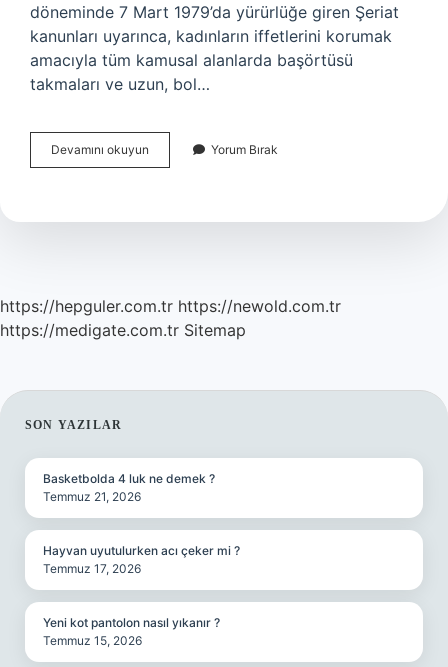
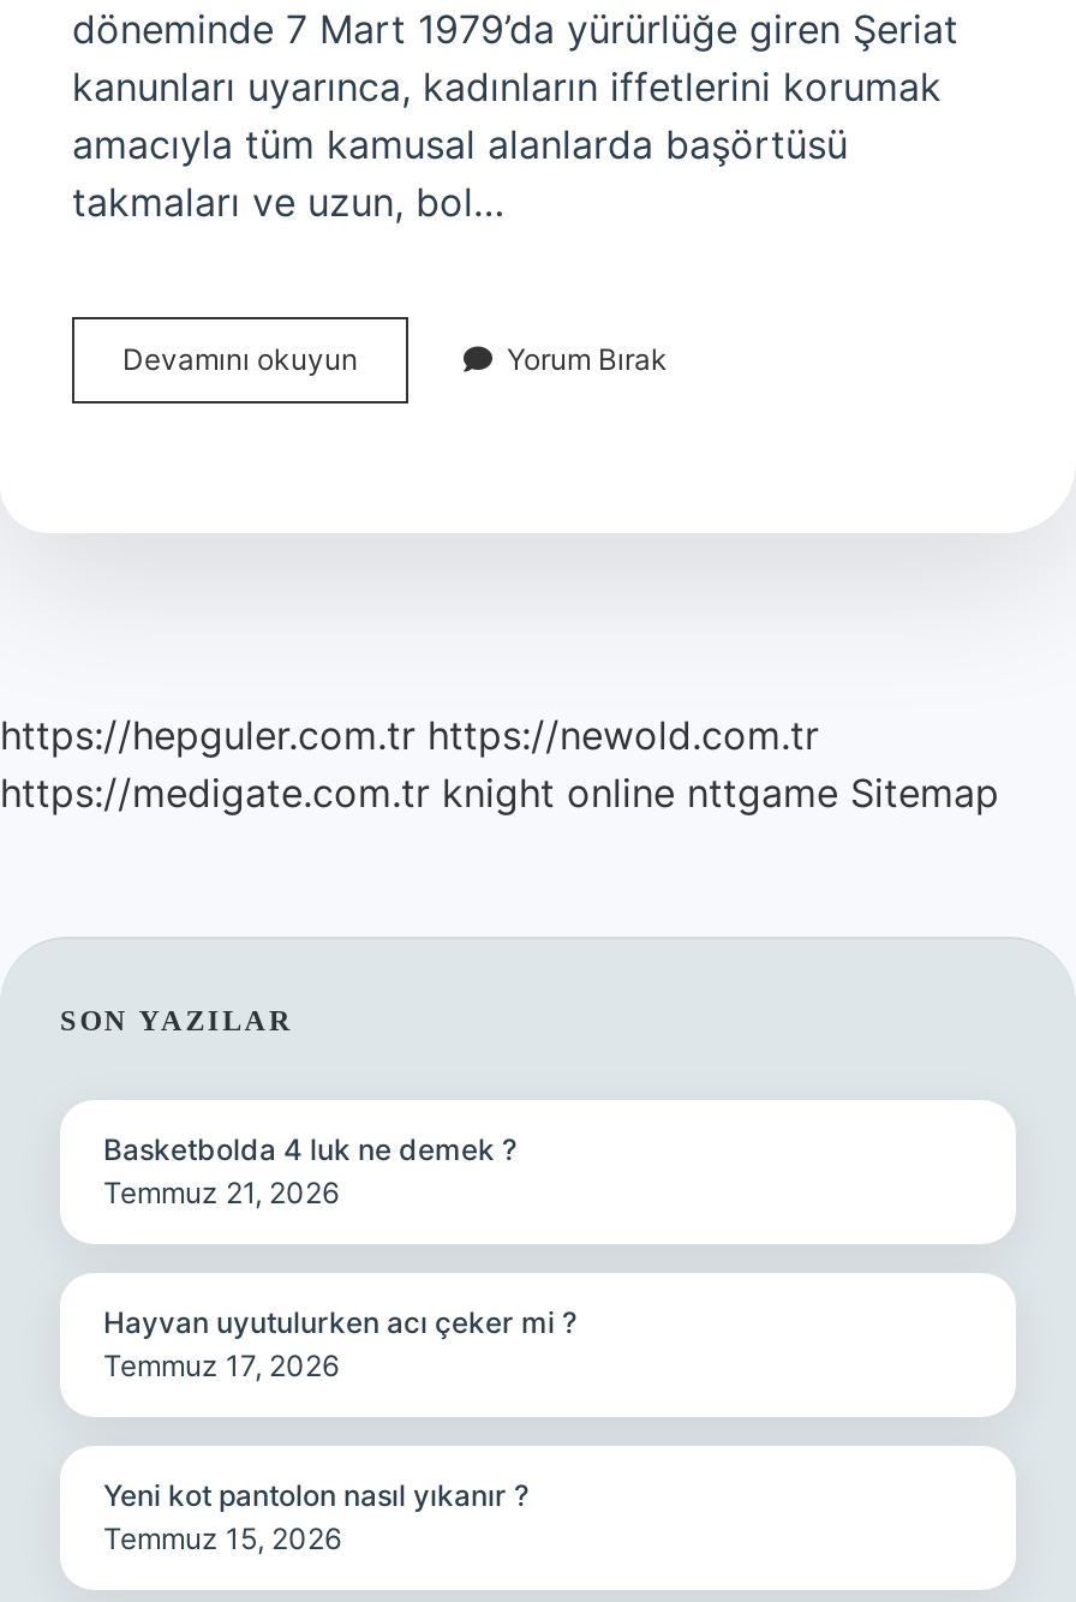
[0,320,246,340] https://medigate.com.tr Sitemap -> [0,769,999,817] https://medigate.com.tr knight online nttgame Sitemap

